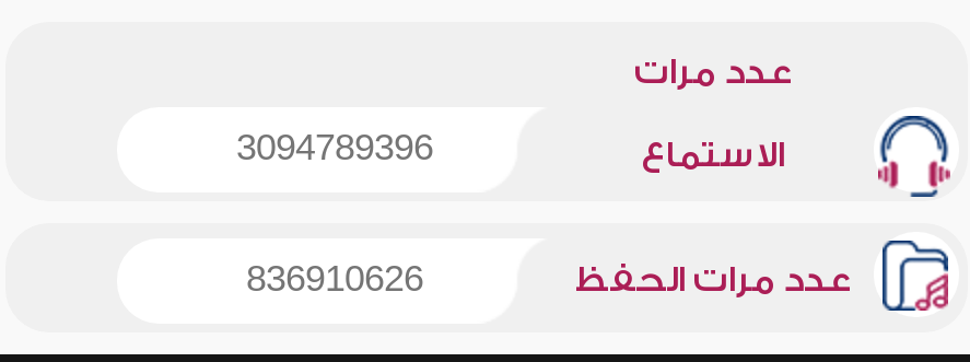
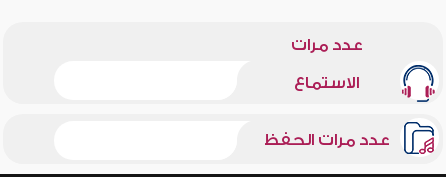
[236,130,433,170] 3094789396 -> none
[246,260,423,300] 836910626 -> none

